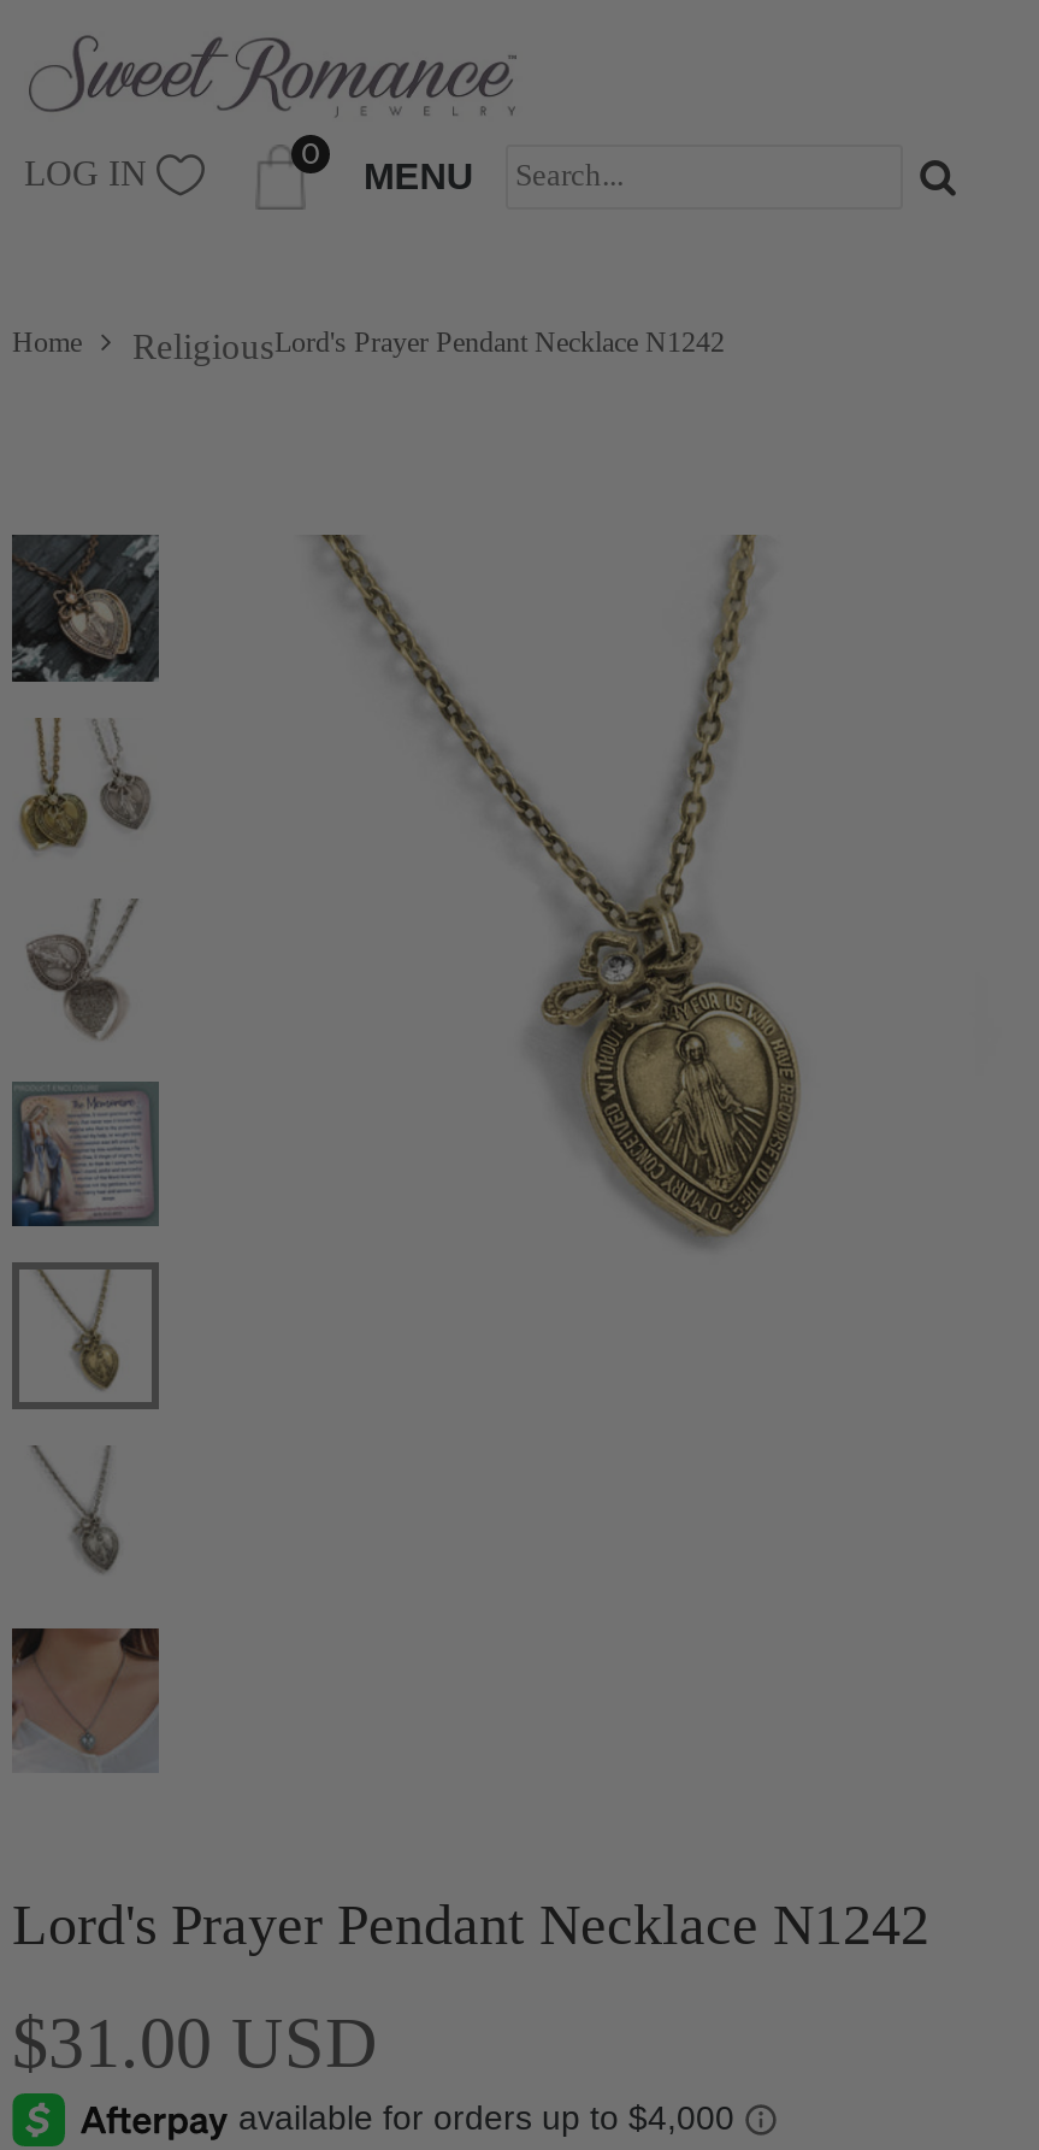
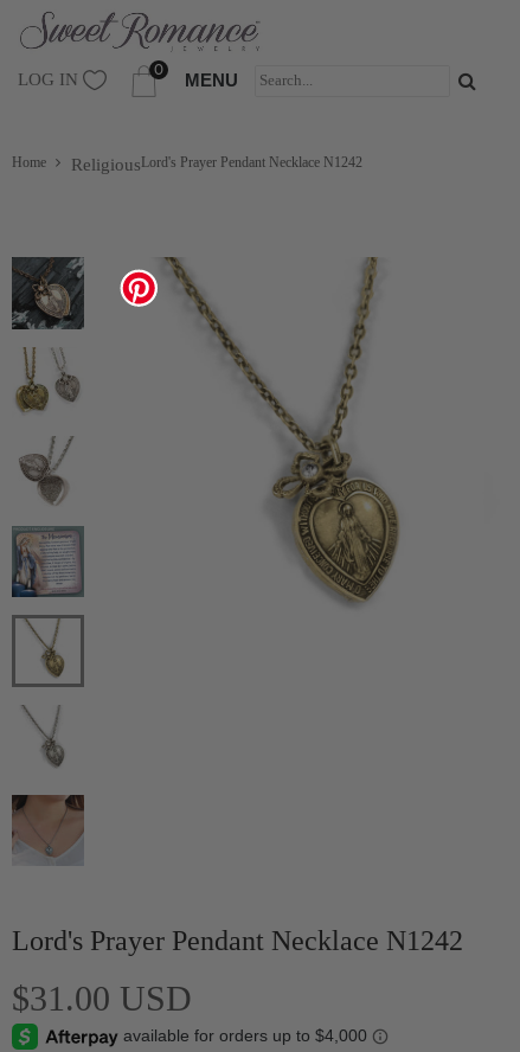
none -> [118,268,159,308] [image]

